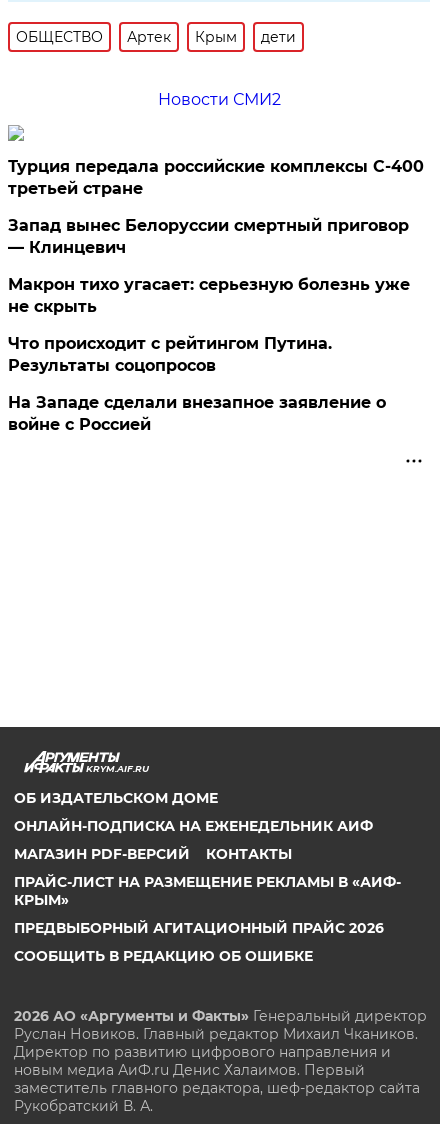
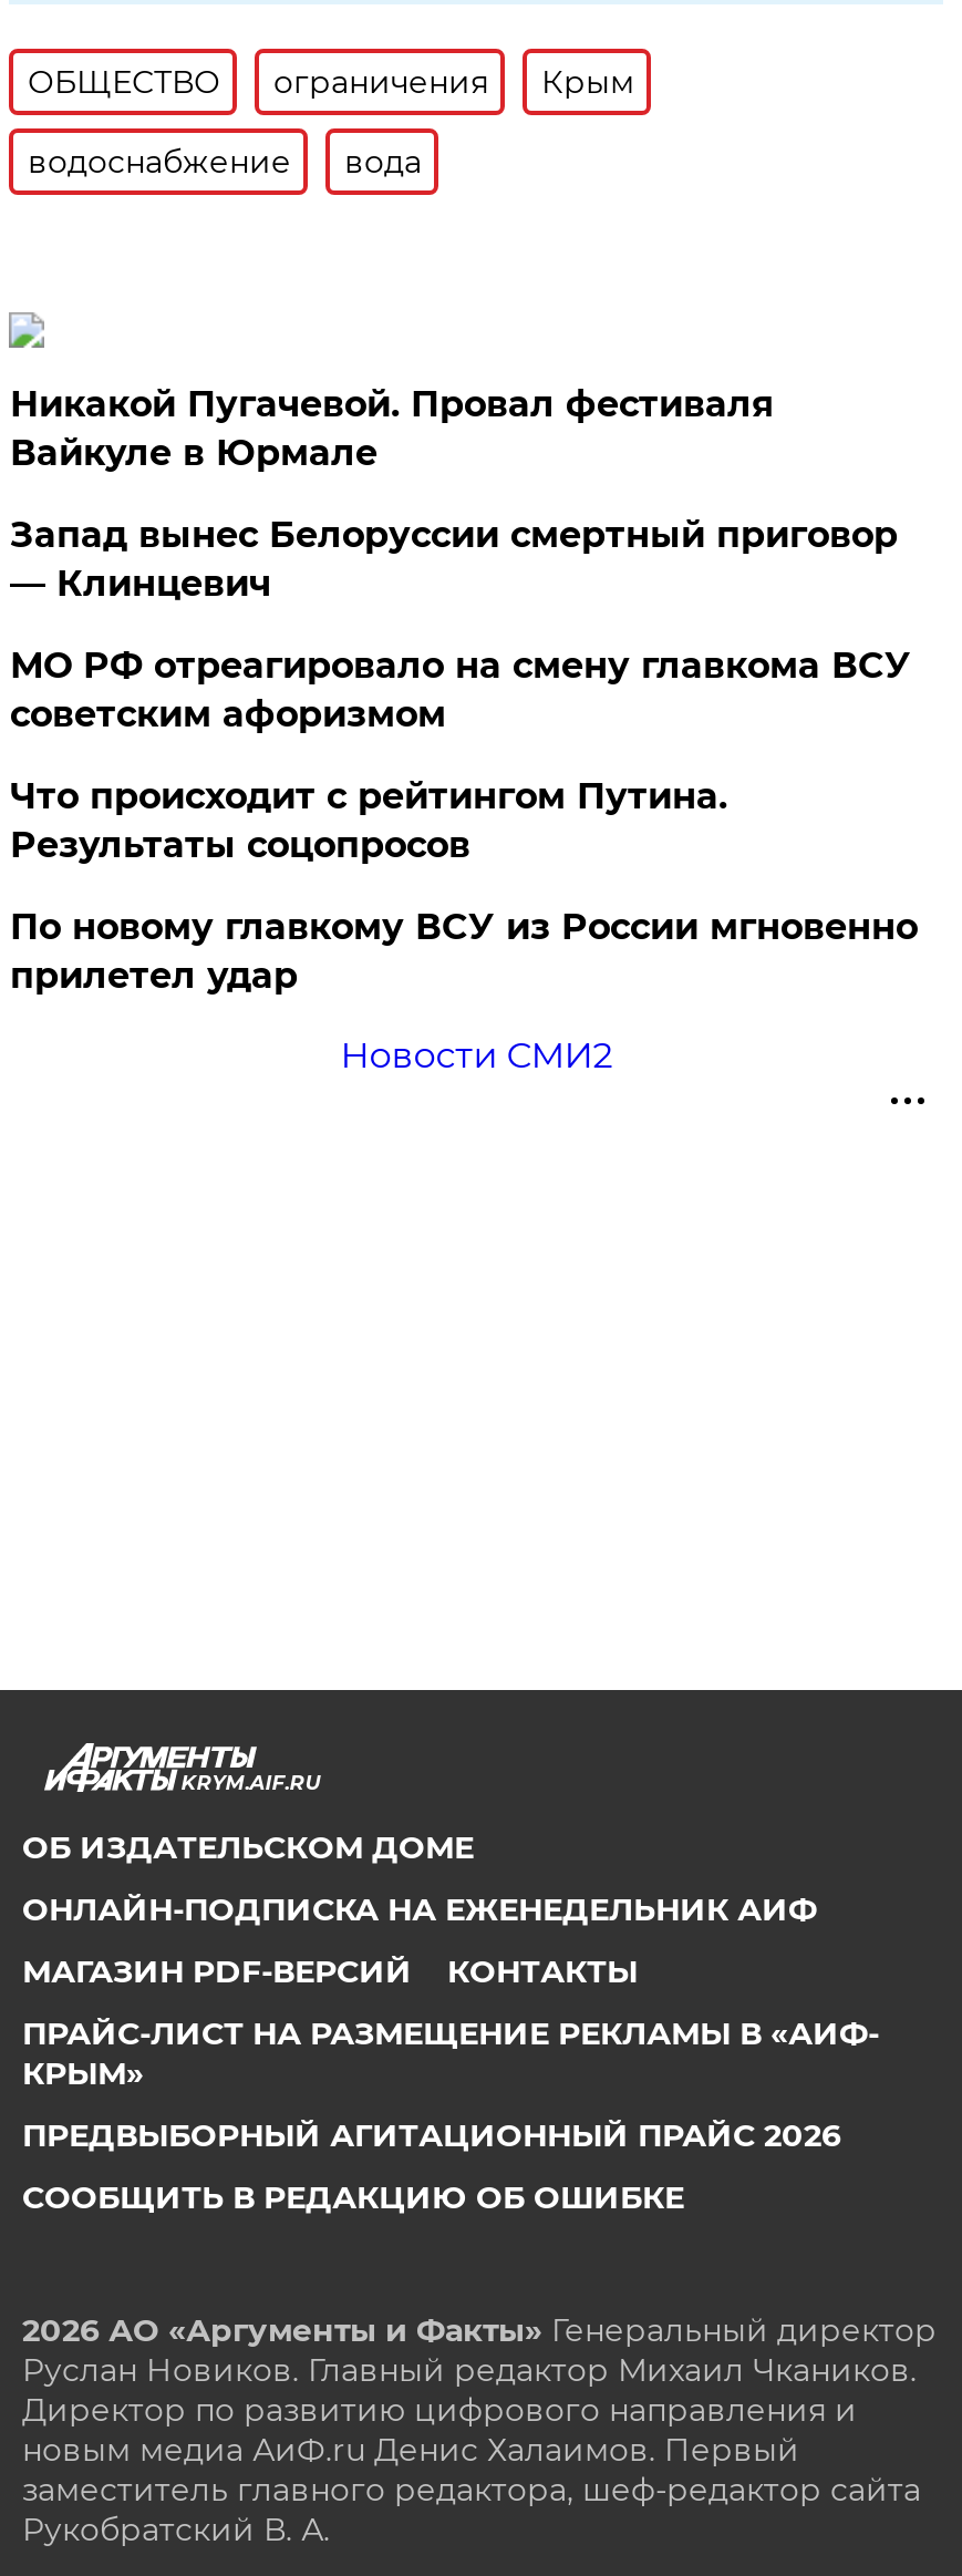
[127,28,171,46] Артек -> [273,62,488,102] ограничения
[158,28,296,109] дети | Новости СМИ2 -> [27,142,422,181] водоснабжение | вода
[8,157,424,198] Турция передала российские комплексы С-400 | третьей стране -> [10,383,774,474] Никакой Пугачевой. Провал фестиваля | Вайкуле в Юрмале
[8,275,410,316] Макрон тихо угасает: серьезную болезнь уже | не скрыть -> [10,644,911,735] МО РФ отреагировало на смену главкома ВСУ | советским афоризмом
[8,393,386,434] На Западе сделали внезапное заявление о | войне с Россией -> [10,906,917,1076] По новому главкому ВСУ из России мгновенно | прилетел удар | Новости СМИ2

